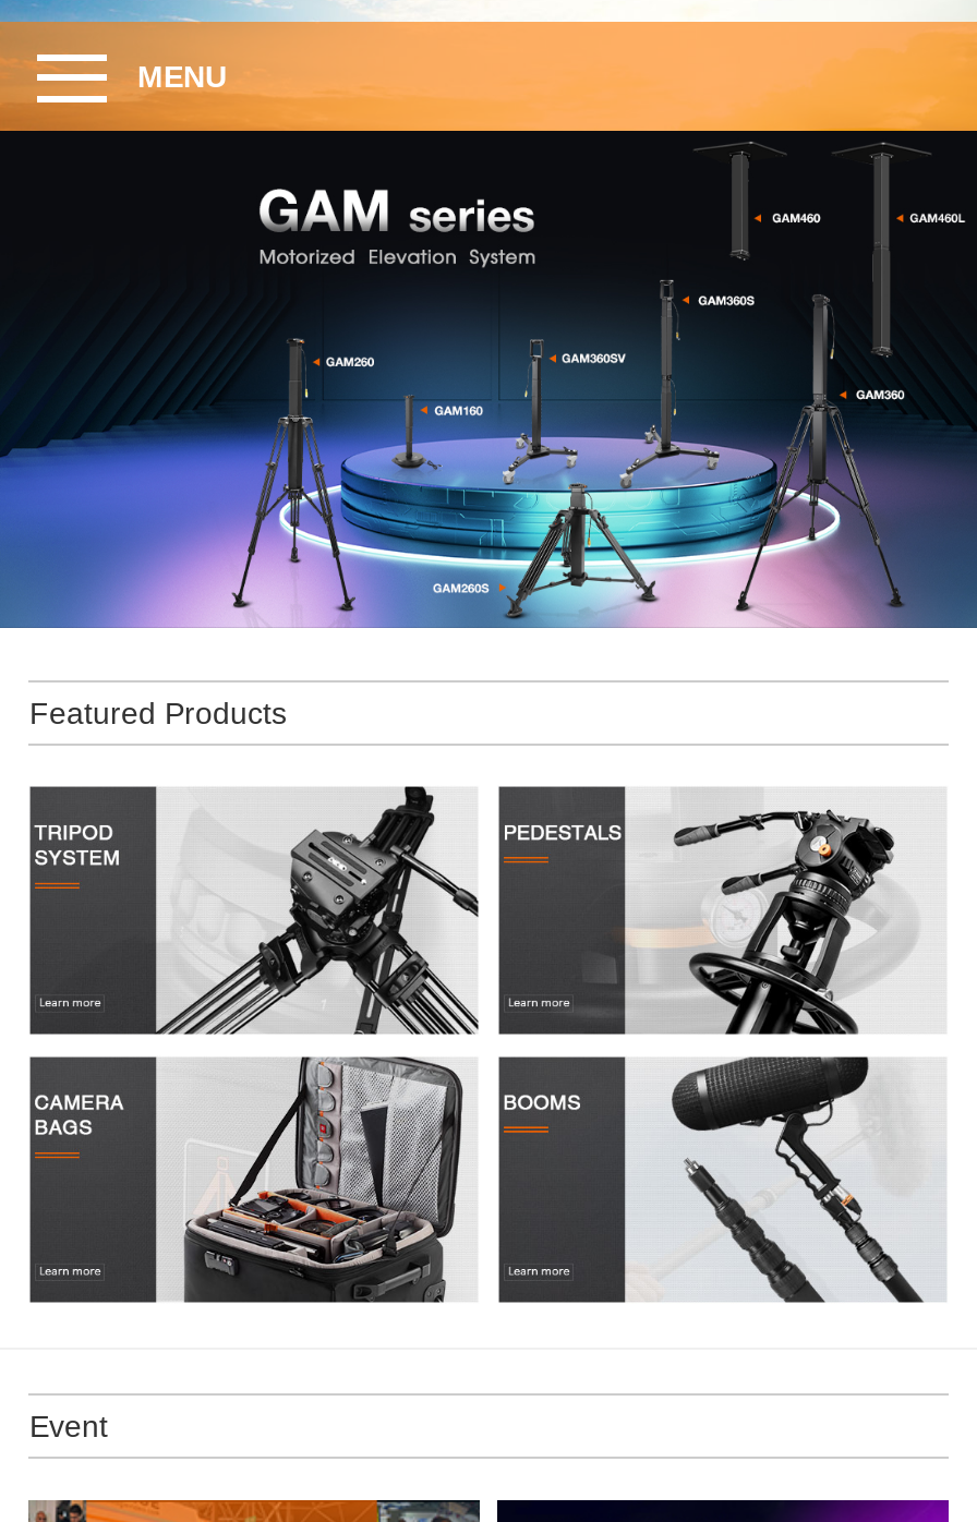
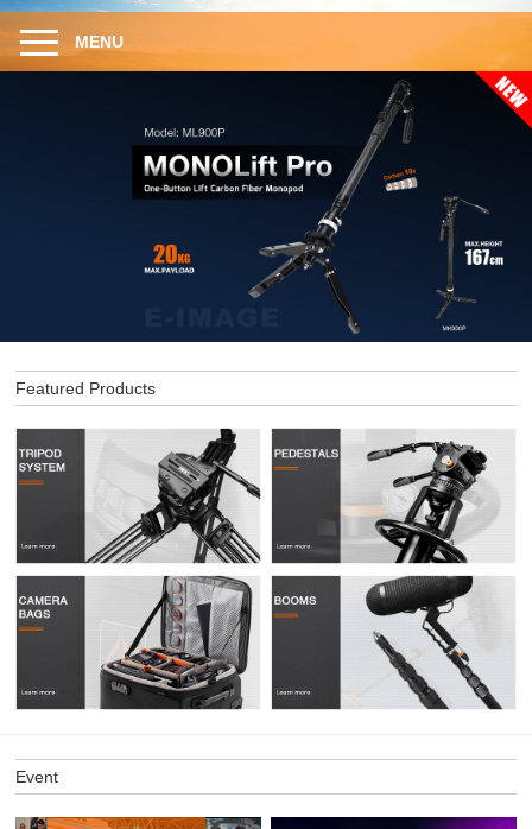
[7,129,970,630] [image] -> [4,70,528,343] [image]

